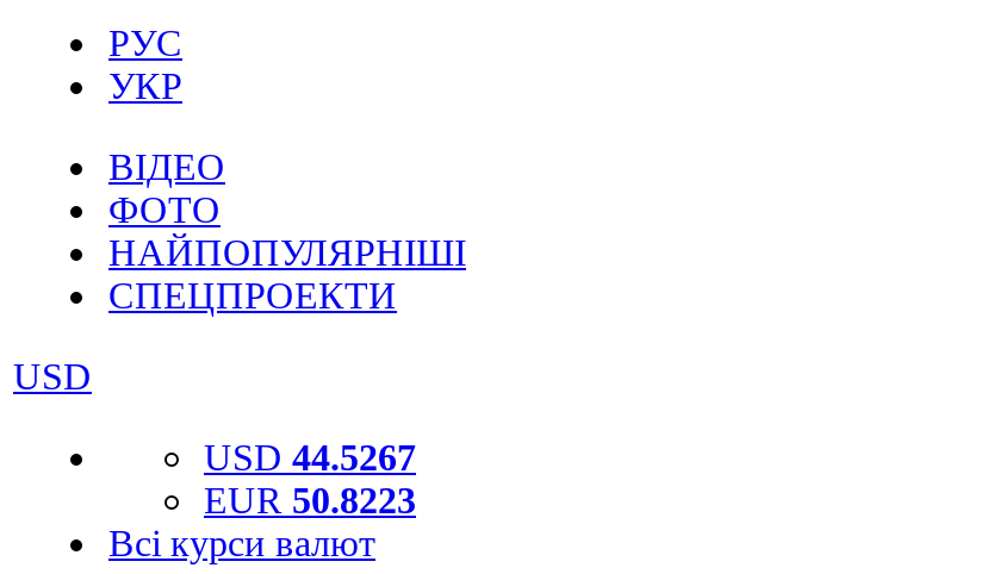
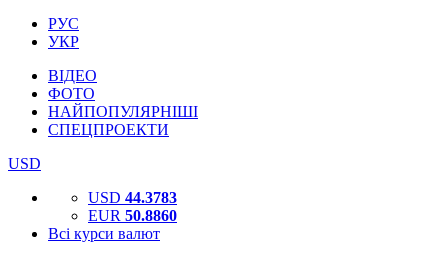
[204,437,416,478] USD 44.5267 -> [88,189,177,206] USD 44.3783
[204,480,416,520] EUR 50.8223 -> [88,207,177,224] EUR 50.8860

